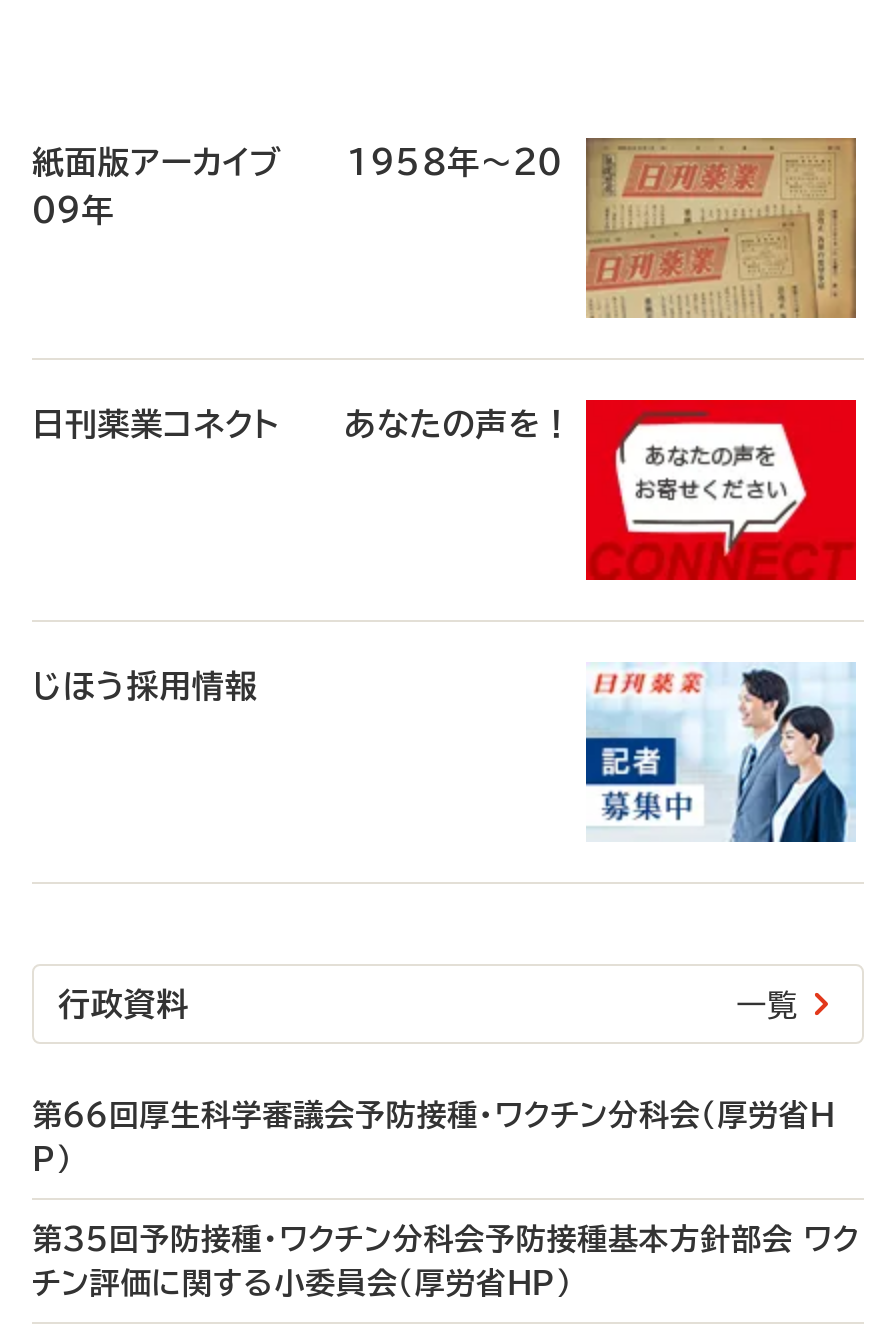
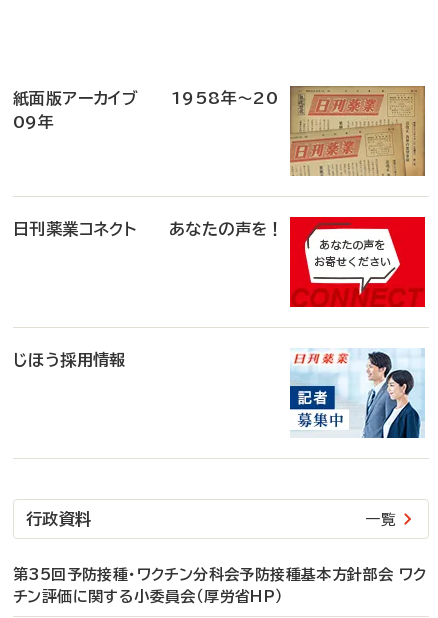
[32,1100,834,1174] 第66回厚生科学審議会予防接種・ワクチン分科会（厚労省H | P） -> none

